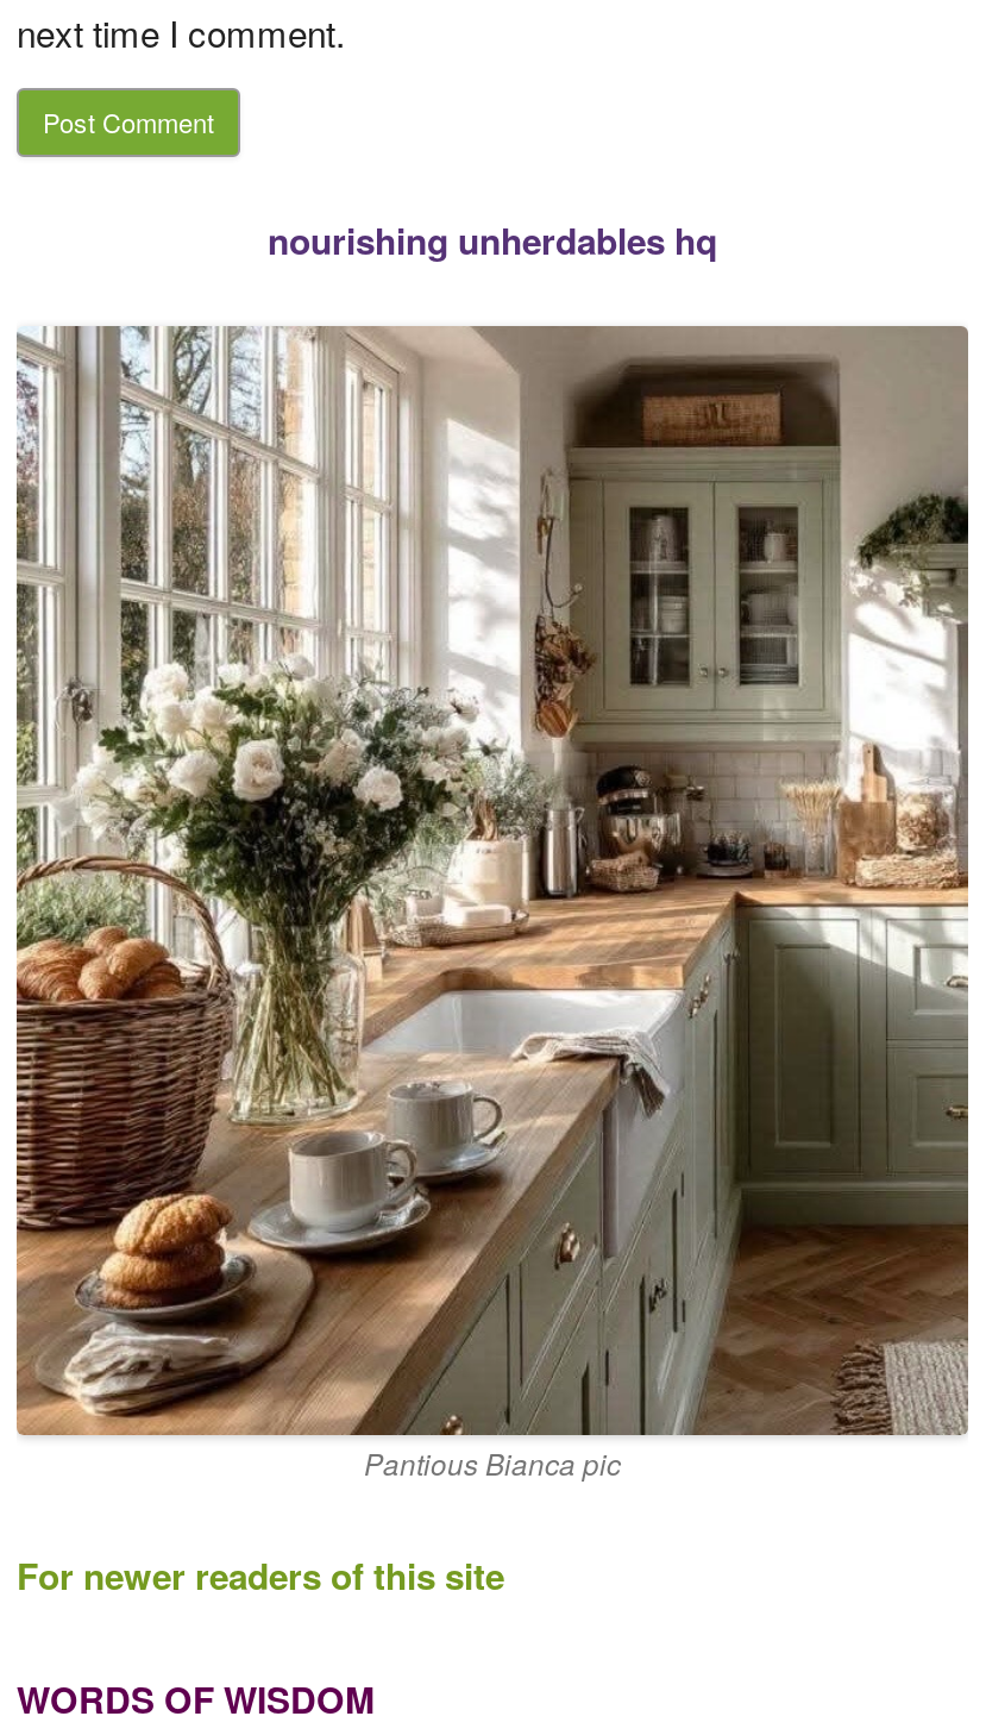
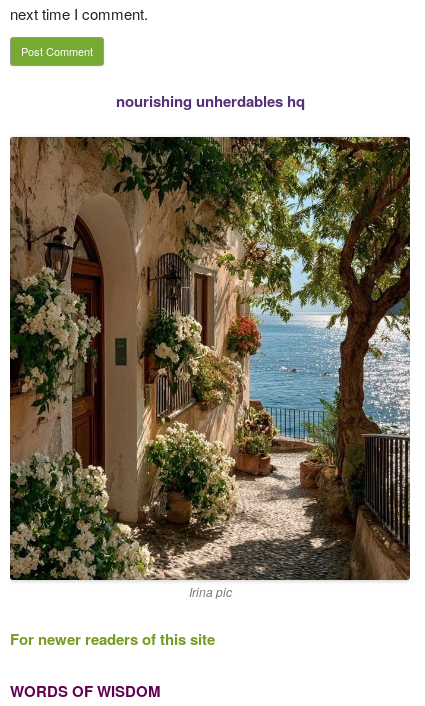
[14,326,968,1482] [image] | Pantious Bianca pic -> [9,136,410,600] [image] | Irina pic

